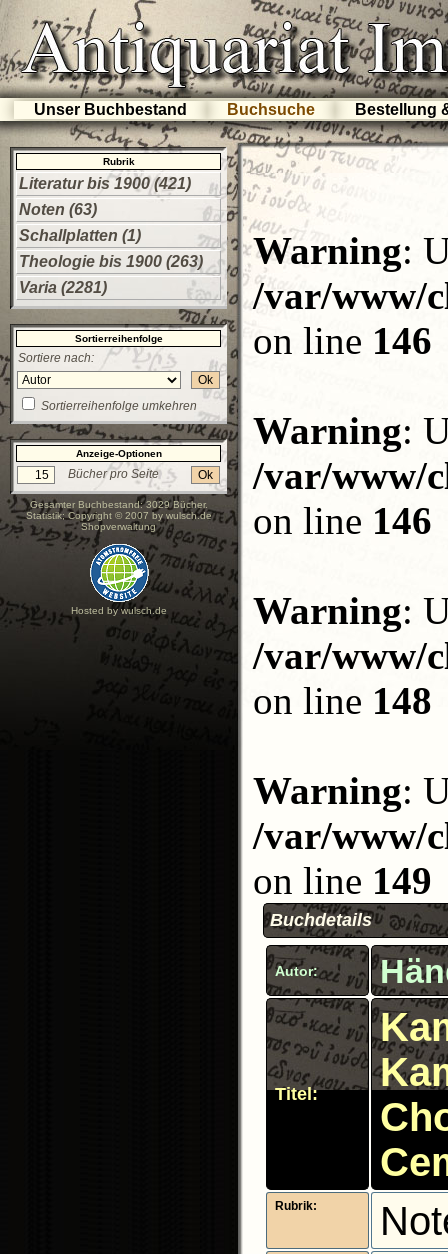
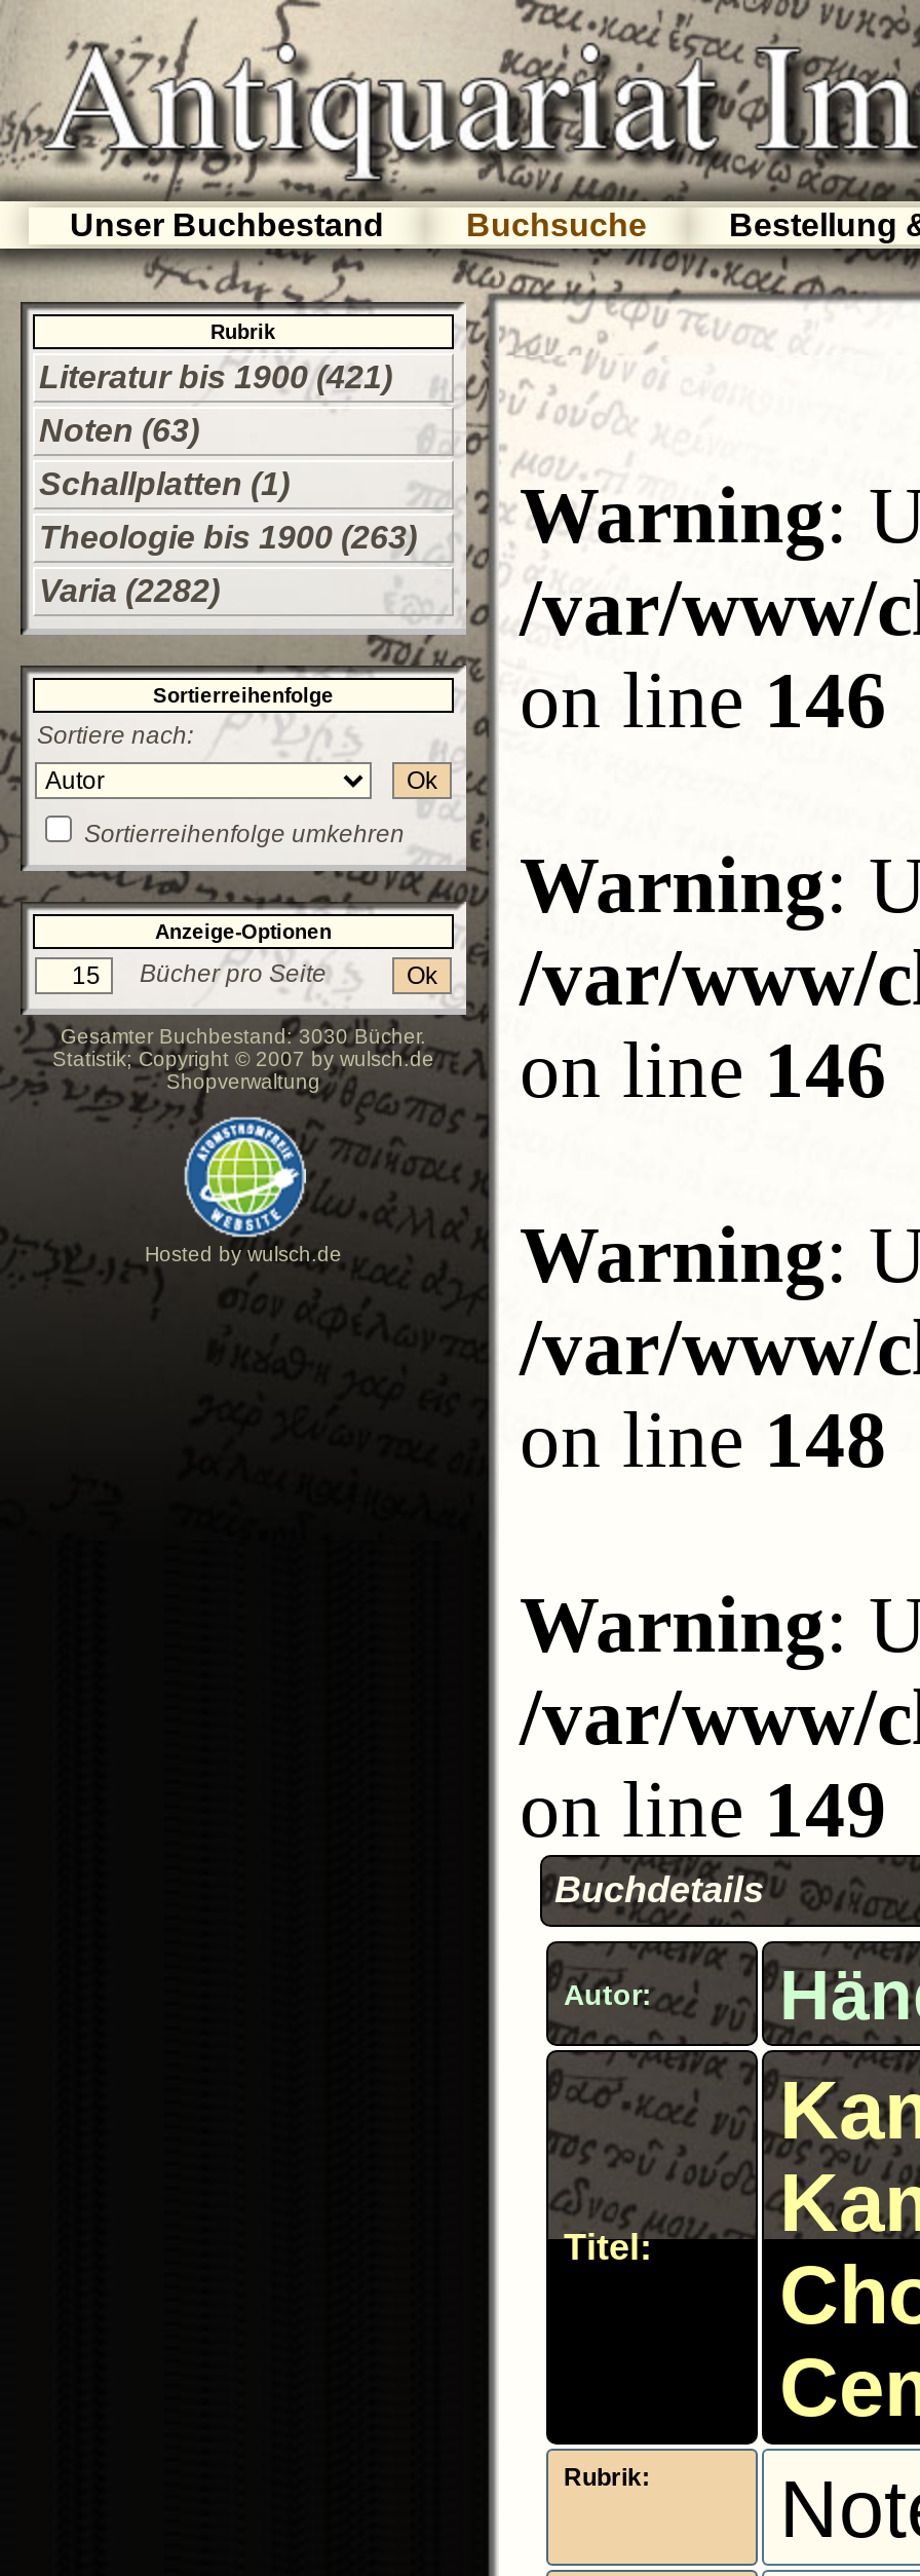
[19,279,107,296] Varia (2281) -> [39,573,220,608] Varia (2282)
[29,499,207,510] Gesamter Buchbestand: 3029 Bücher. -> [61,1025,426,1048] Gesamter Buchbestand: 3030 Bücher.

